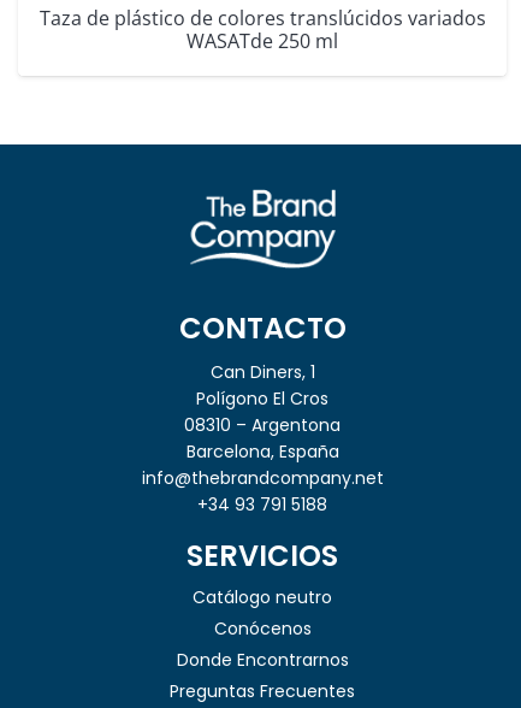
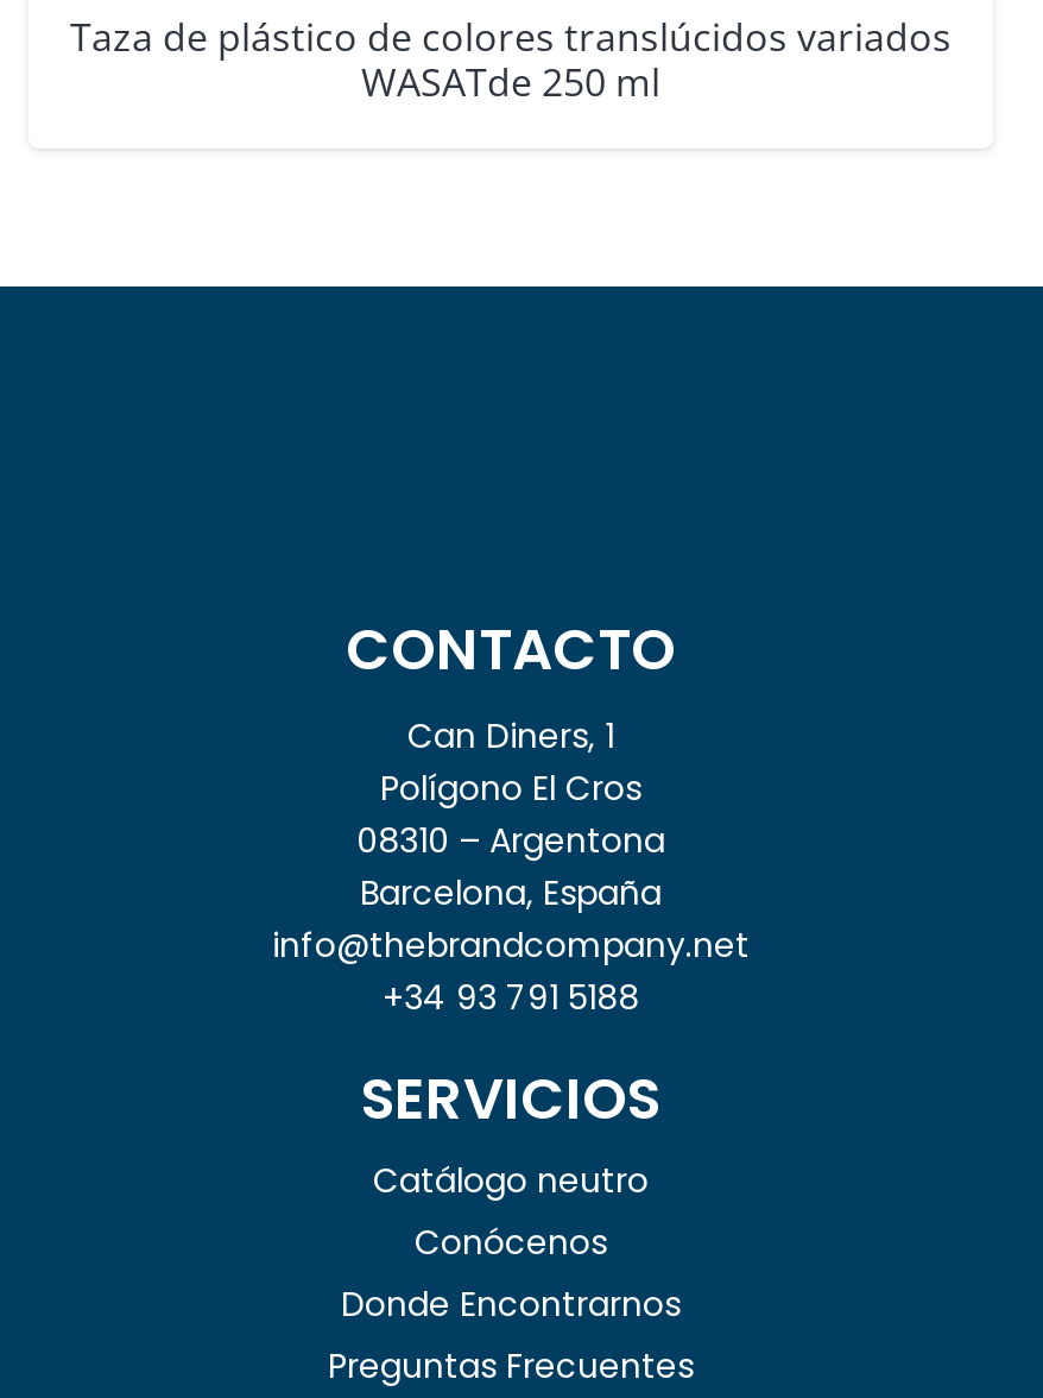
[190,189,337,270] [image] -> none

